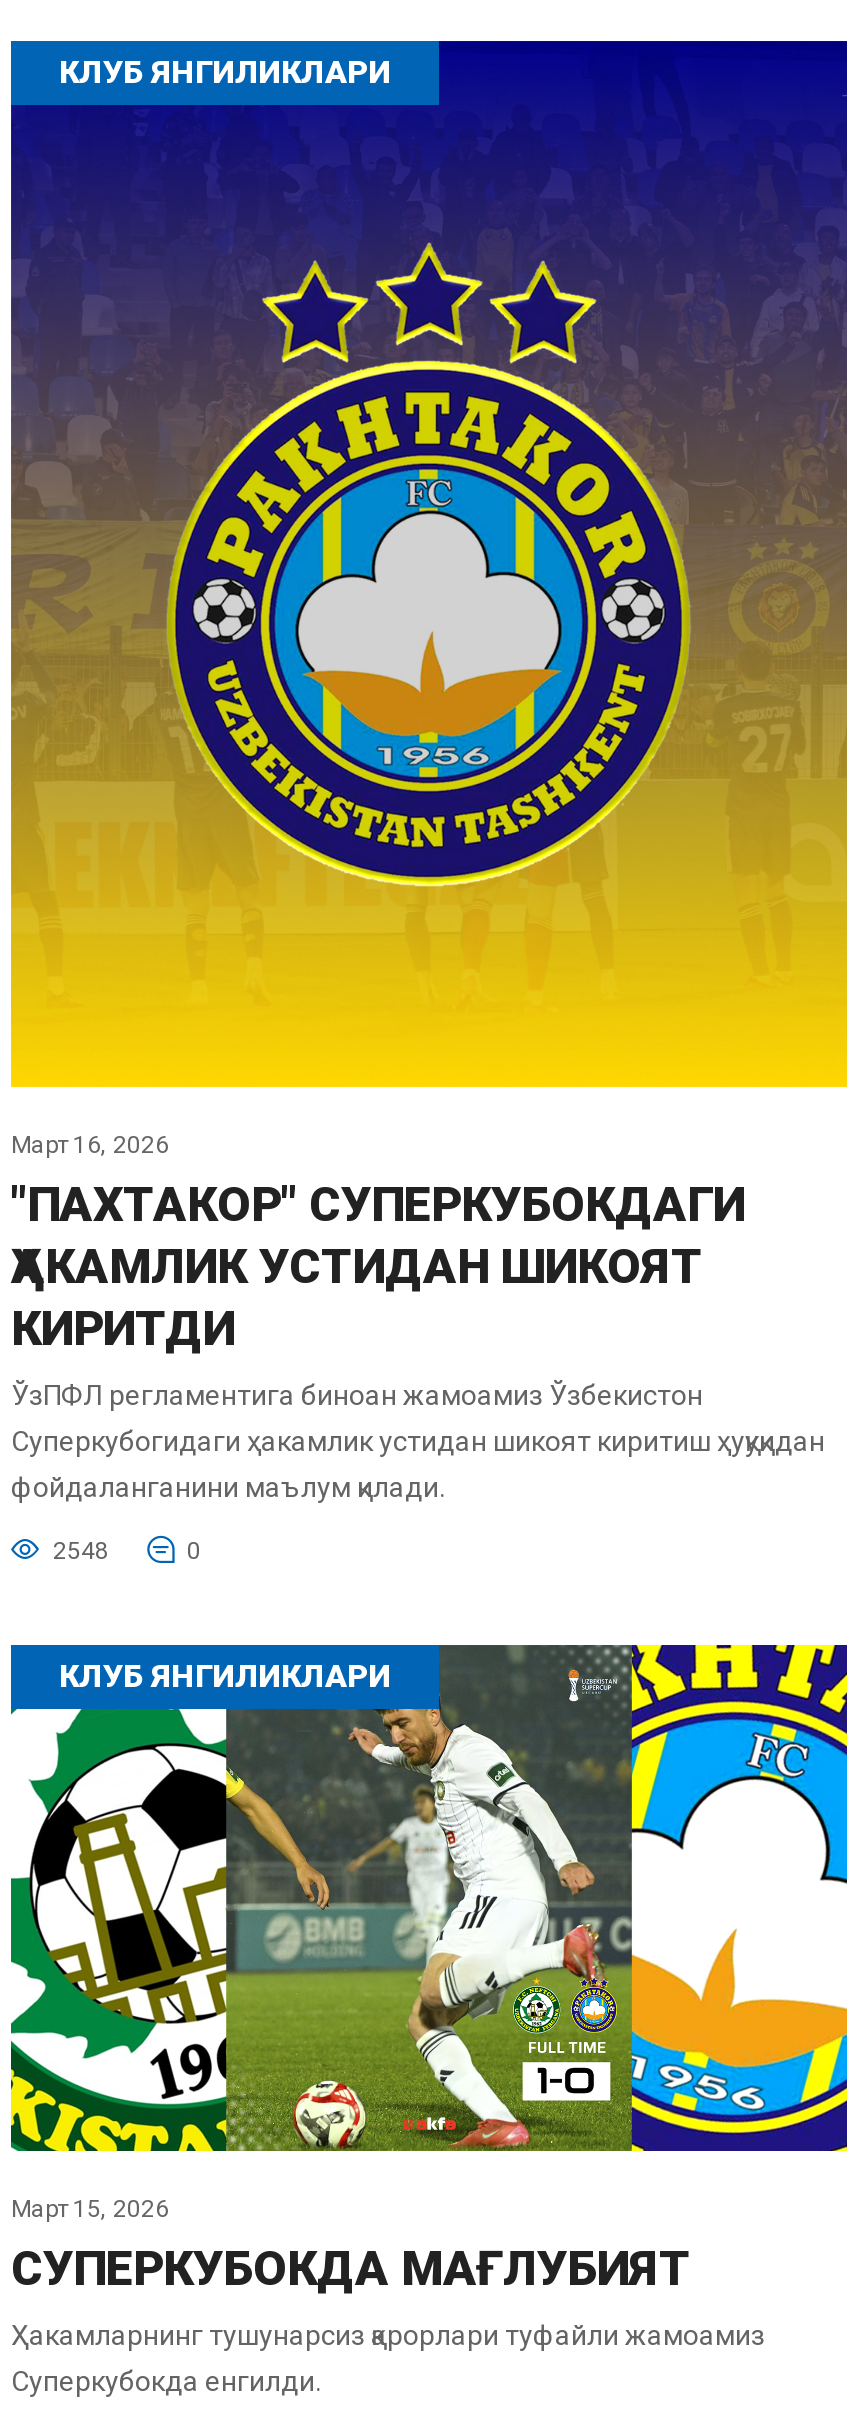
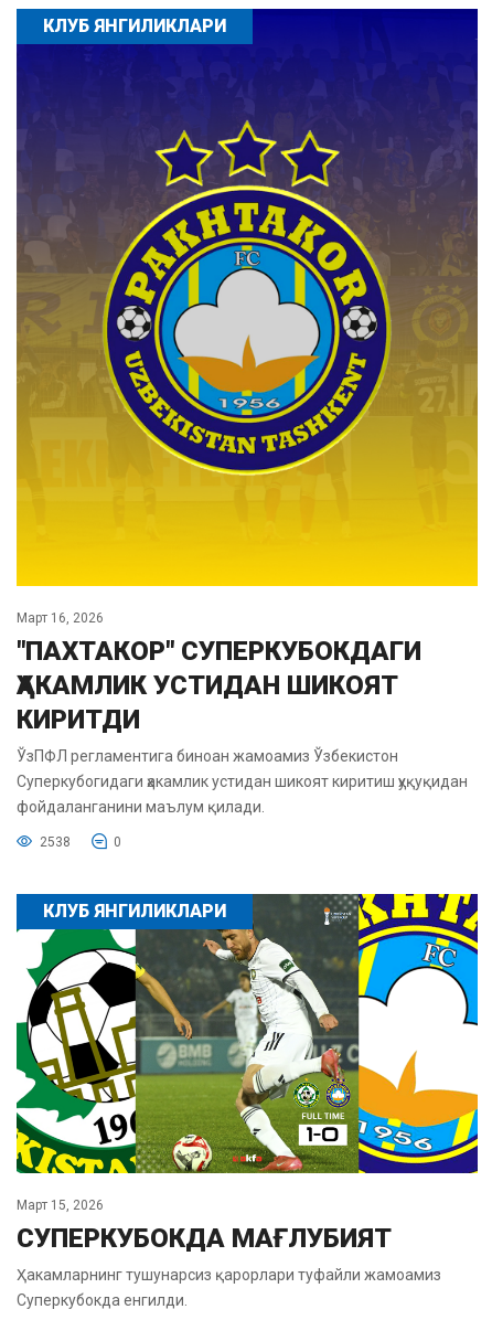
[53,1536,109,1564] 2548 -> [40,834,71,849] 2538

